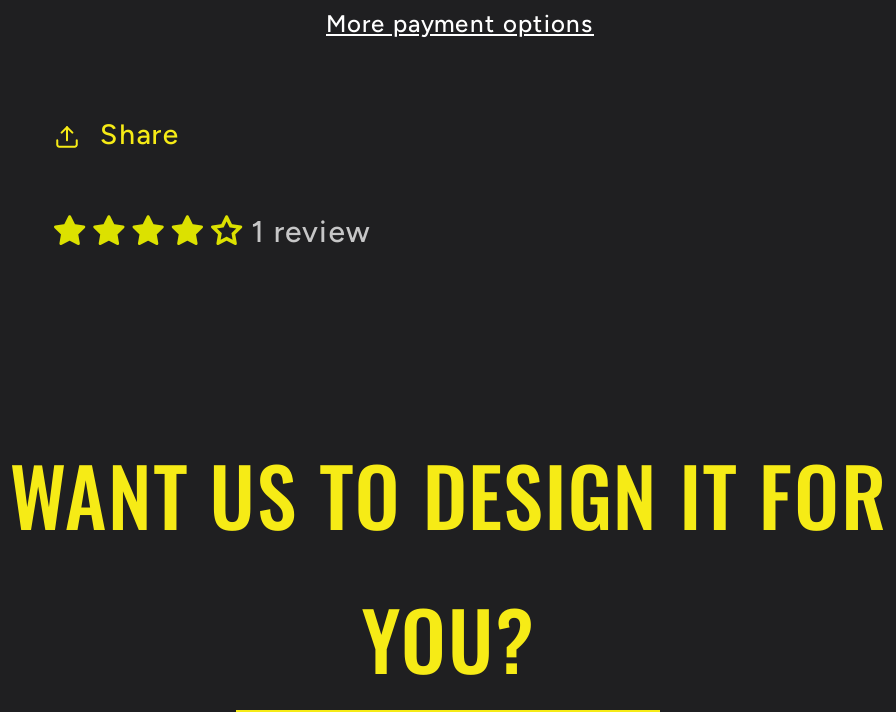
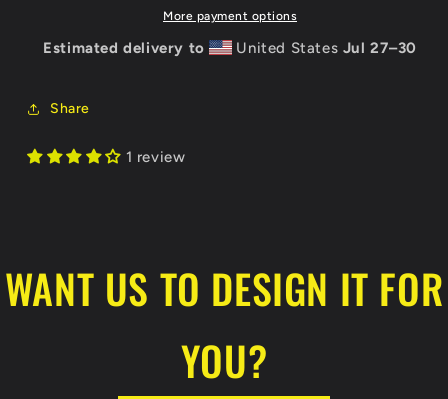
none -> [43,39,417,57] Estimated delivery to | United States Jul 27–30

